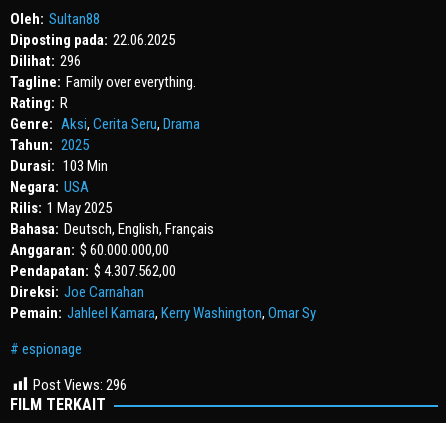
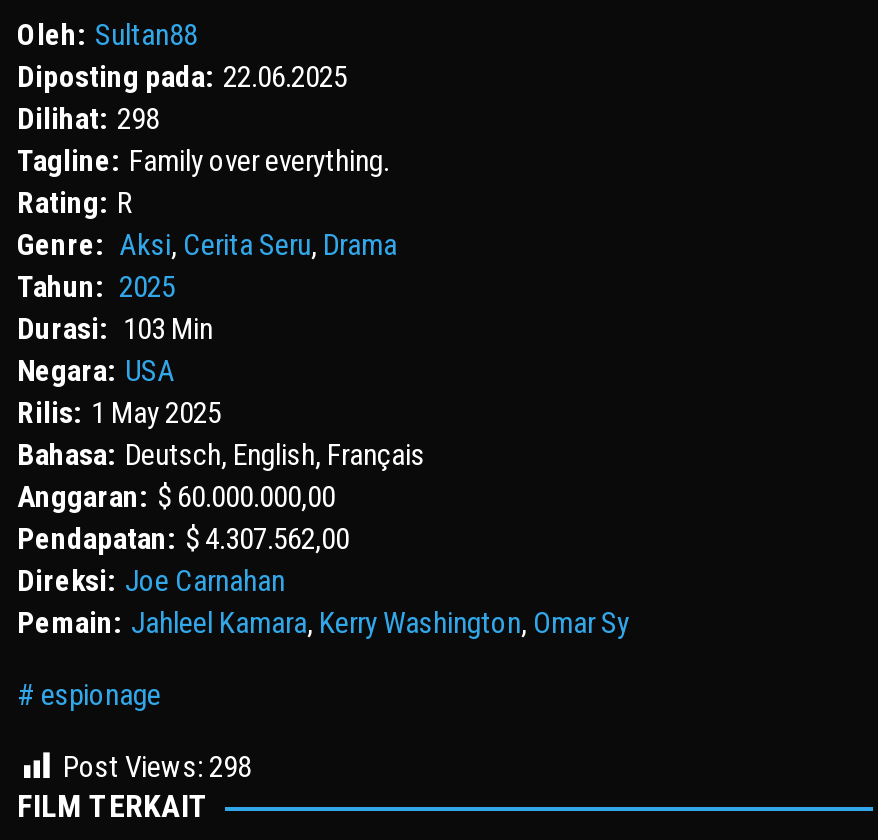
[10,52,81,70] Dilihat: 296 -> [17,102,159,138] Dilihat: 298
[33,376,127,394] Post Views: 296 -> [63,750,251,786] Post Views: 298

